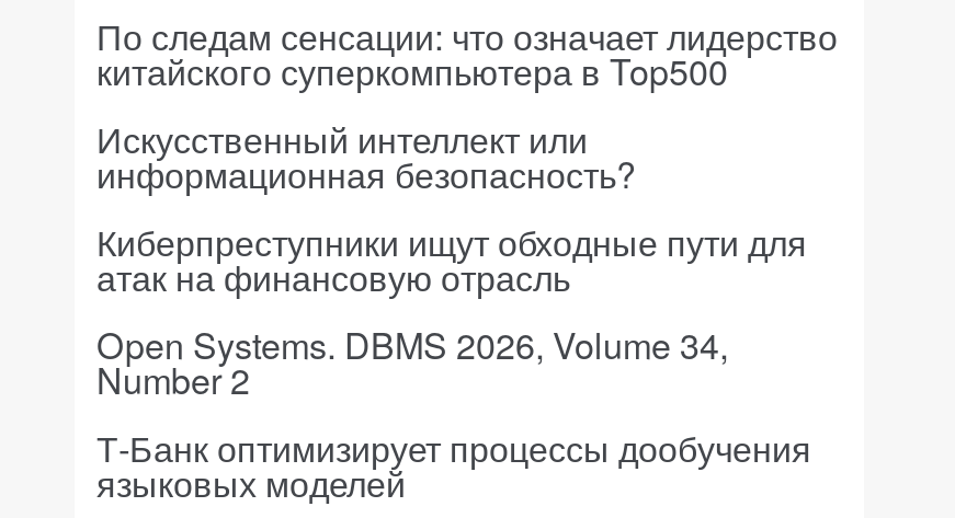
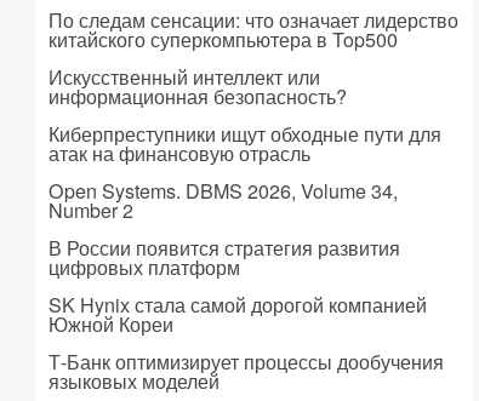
none -> [49,234,427,338] В России появится стратегия развития | цифровых платформ | SK Hynix стала самой дорогой компанией | Южной Кореи

